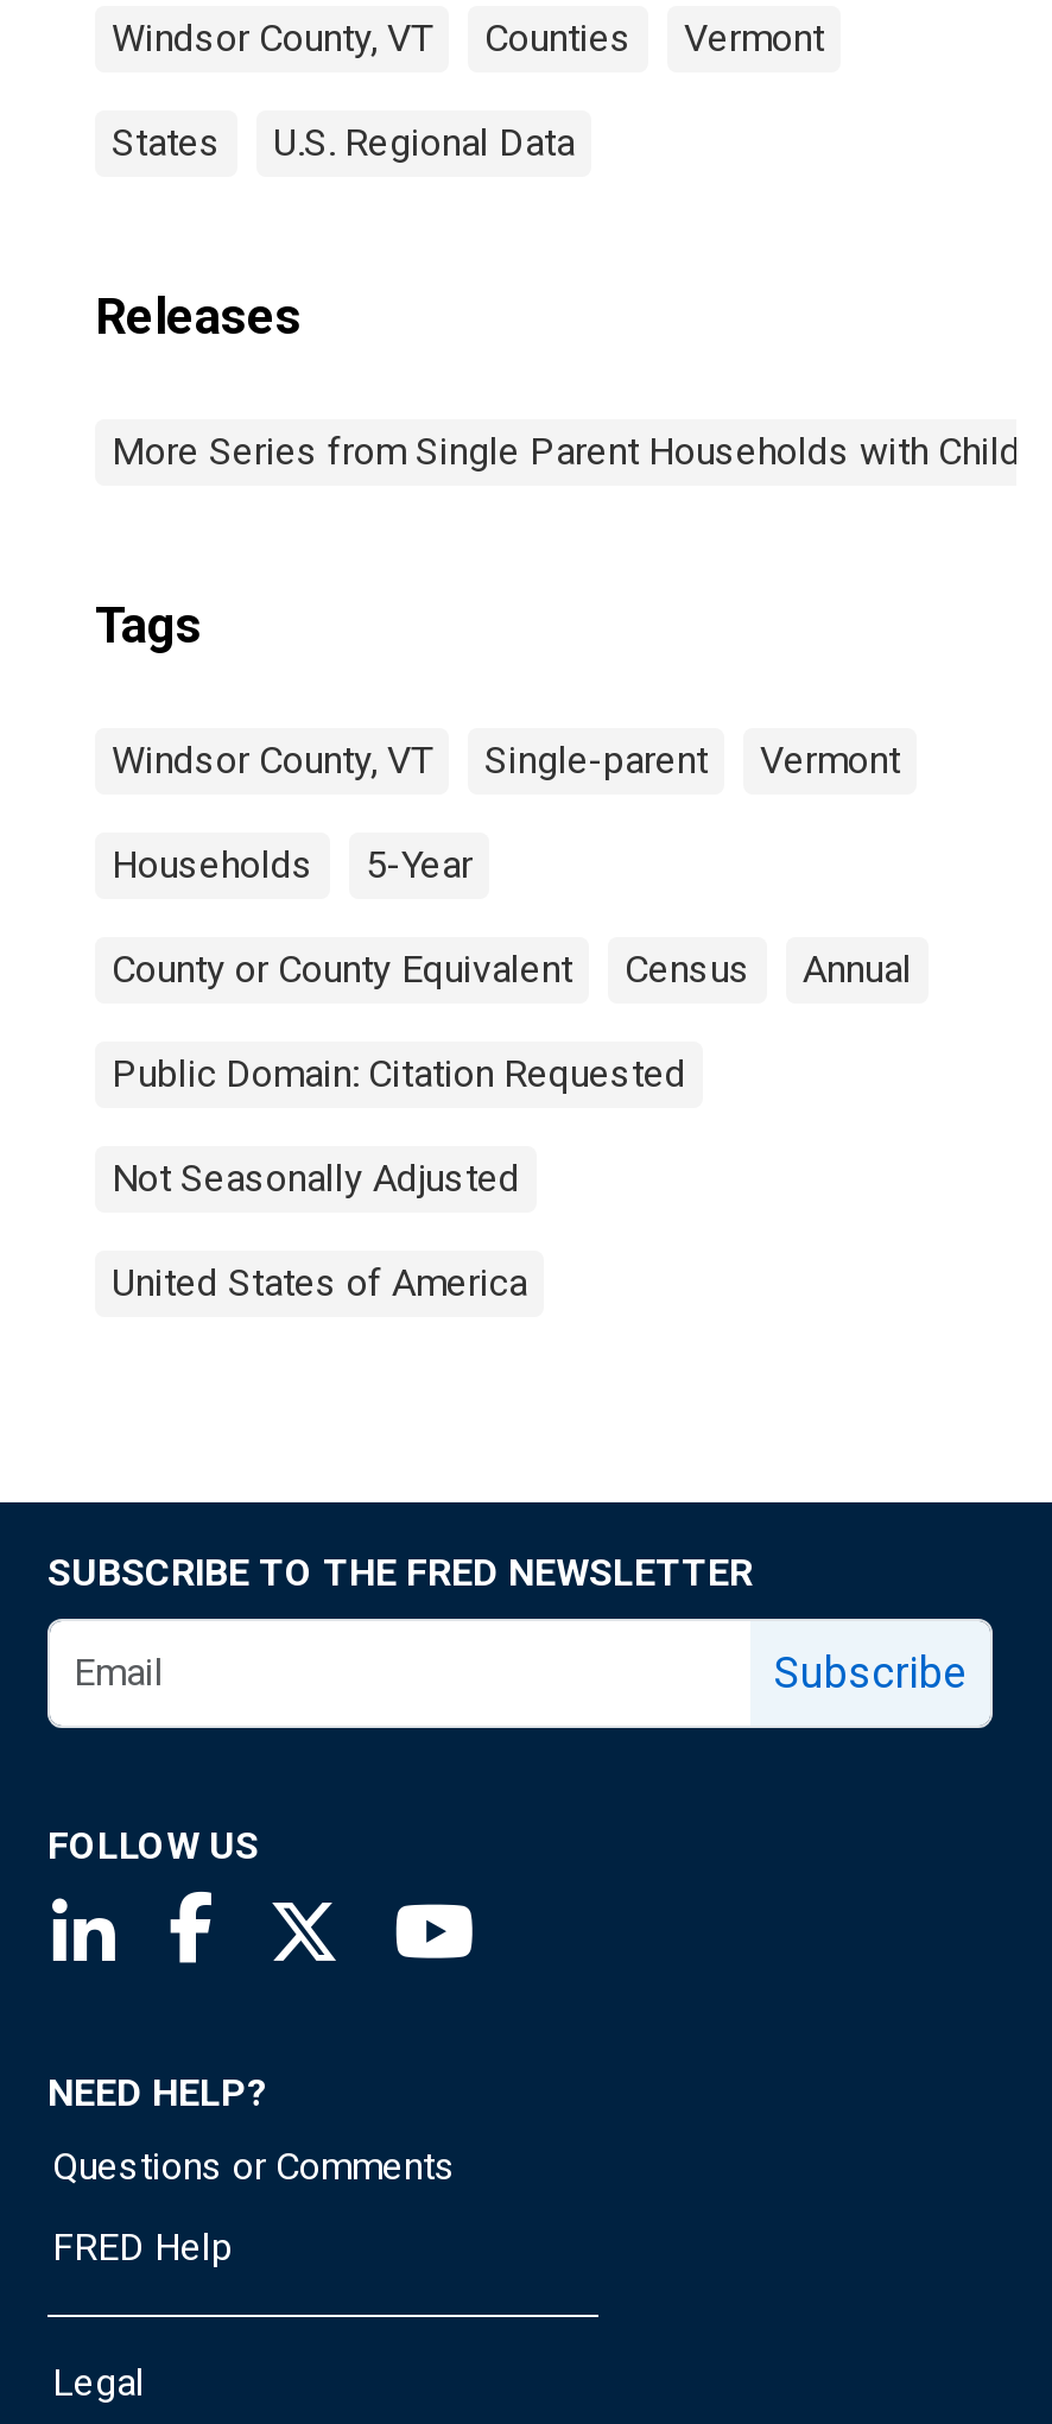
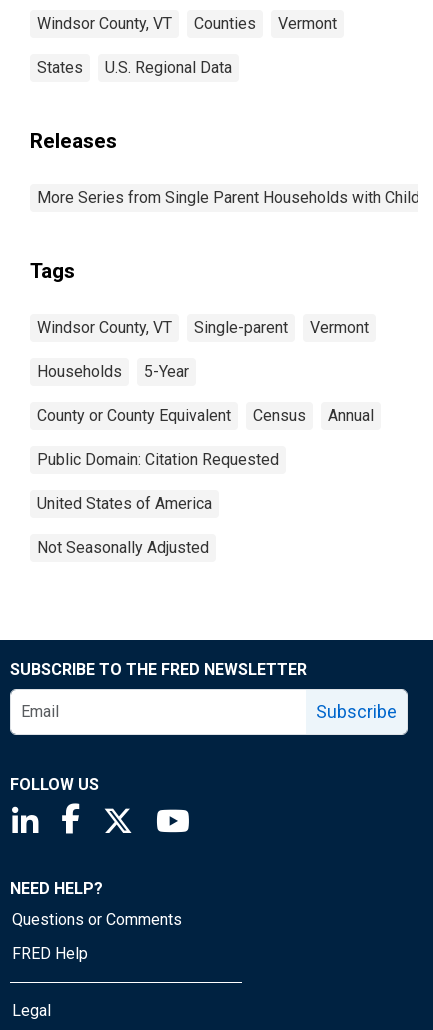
moved [112,1156,520,1201] -> [37,538,209,557]: Not Seasonally Adjusted
moved [112,1260,527,1305] -> [37,494,212,513]: United States of America

